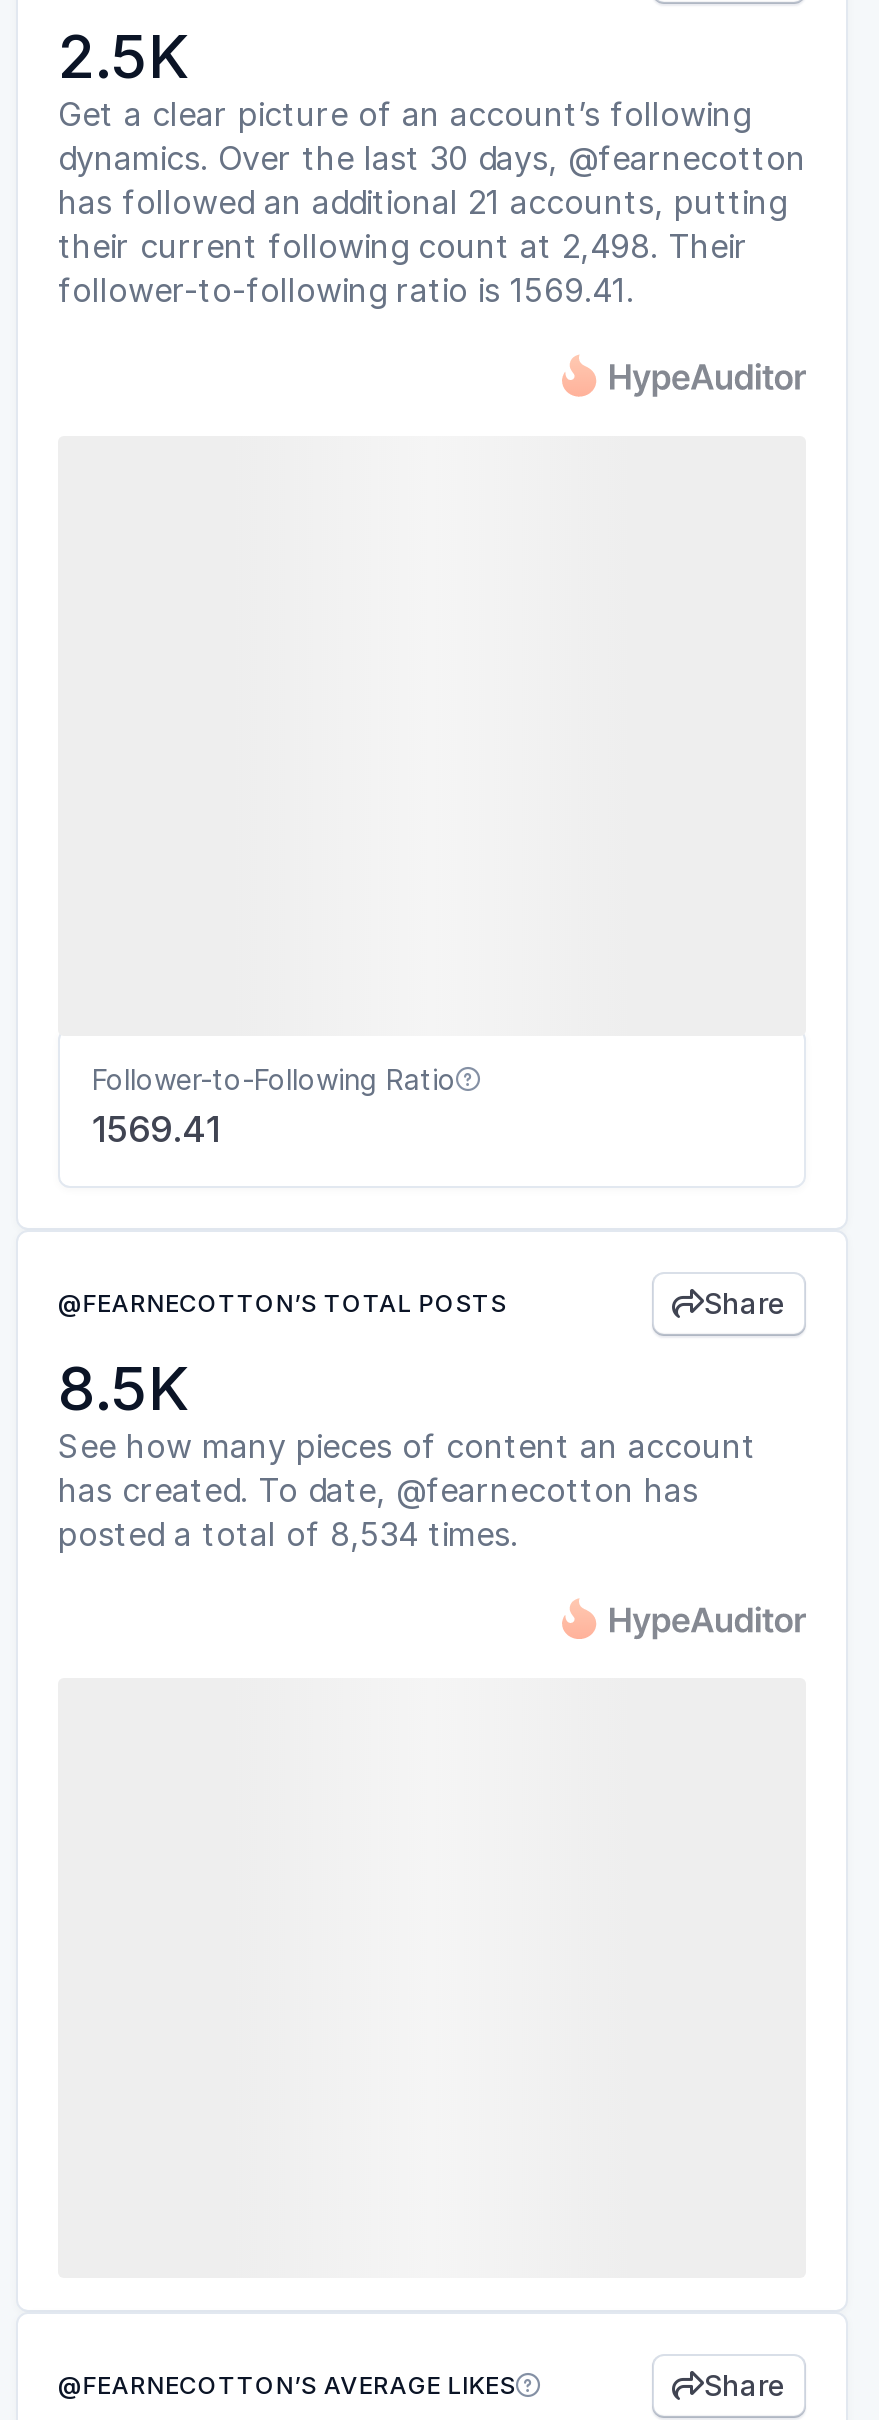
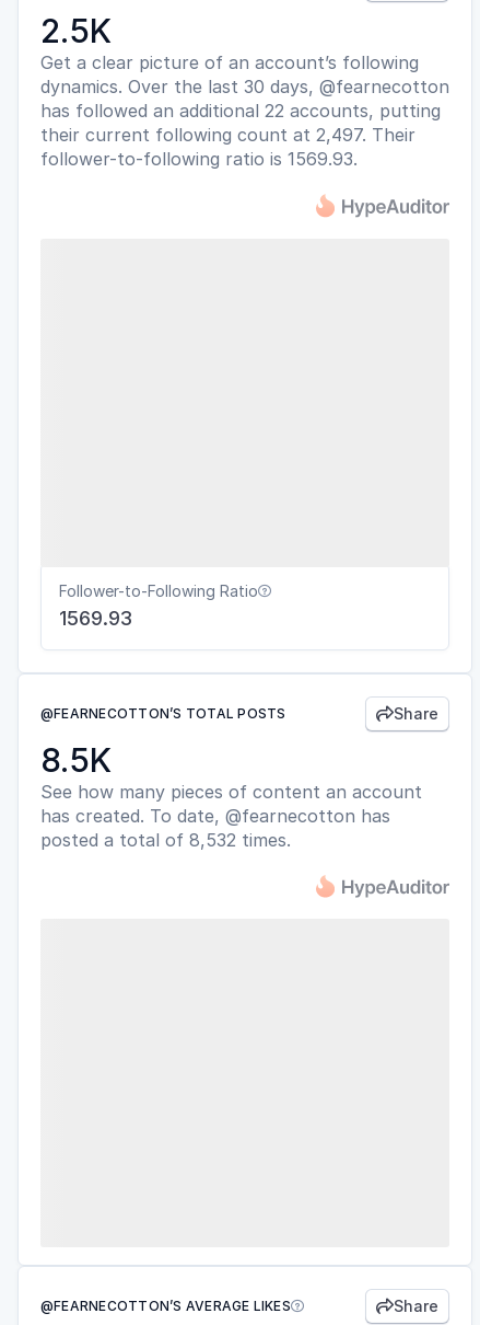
[58,183,786,223] has followed an additional 21 accounts, putting -> [40,100,441,122] has followed an additional 22 accounts, putting
[58,227,748,267] their current following count at 2,498. Their -> [40,124,415,146] their current following count at 2,497. Their
[58,271,634,311] follower-to-following ratio is 1569.41. -> [40,148,358,170] follower-to-following ratio is 1569.93.
[92,1107,220,1149] 1569.41 -> [59,606,132,629] 1569.93
[58,1513,518,1553] posted a total of 8,534 times. -> [40,829,291,851] posted a total of 8,532 times.

